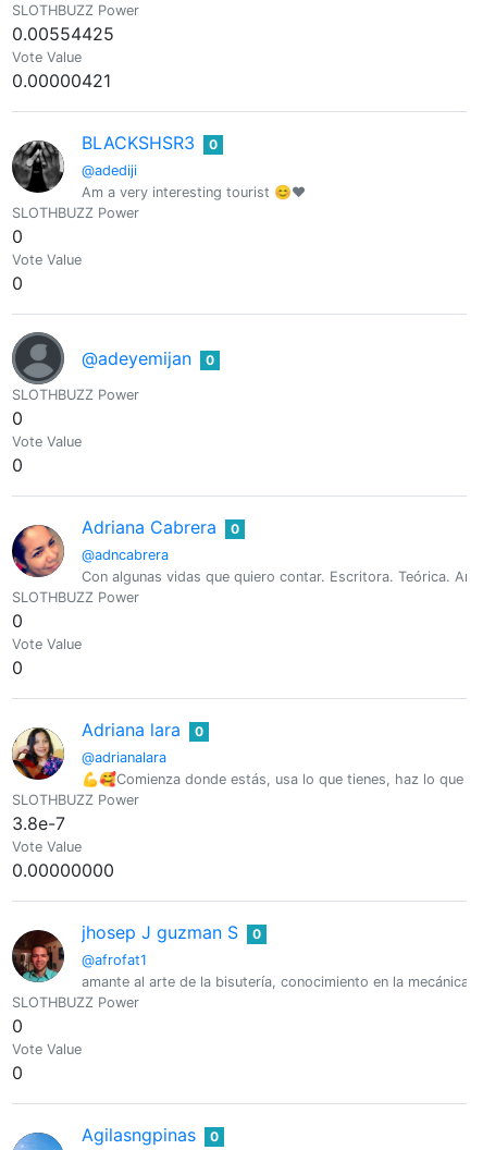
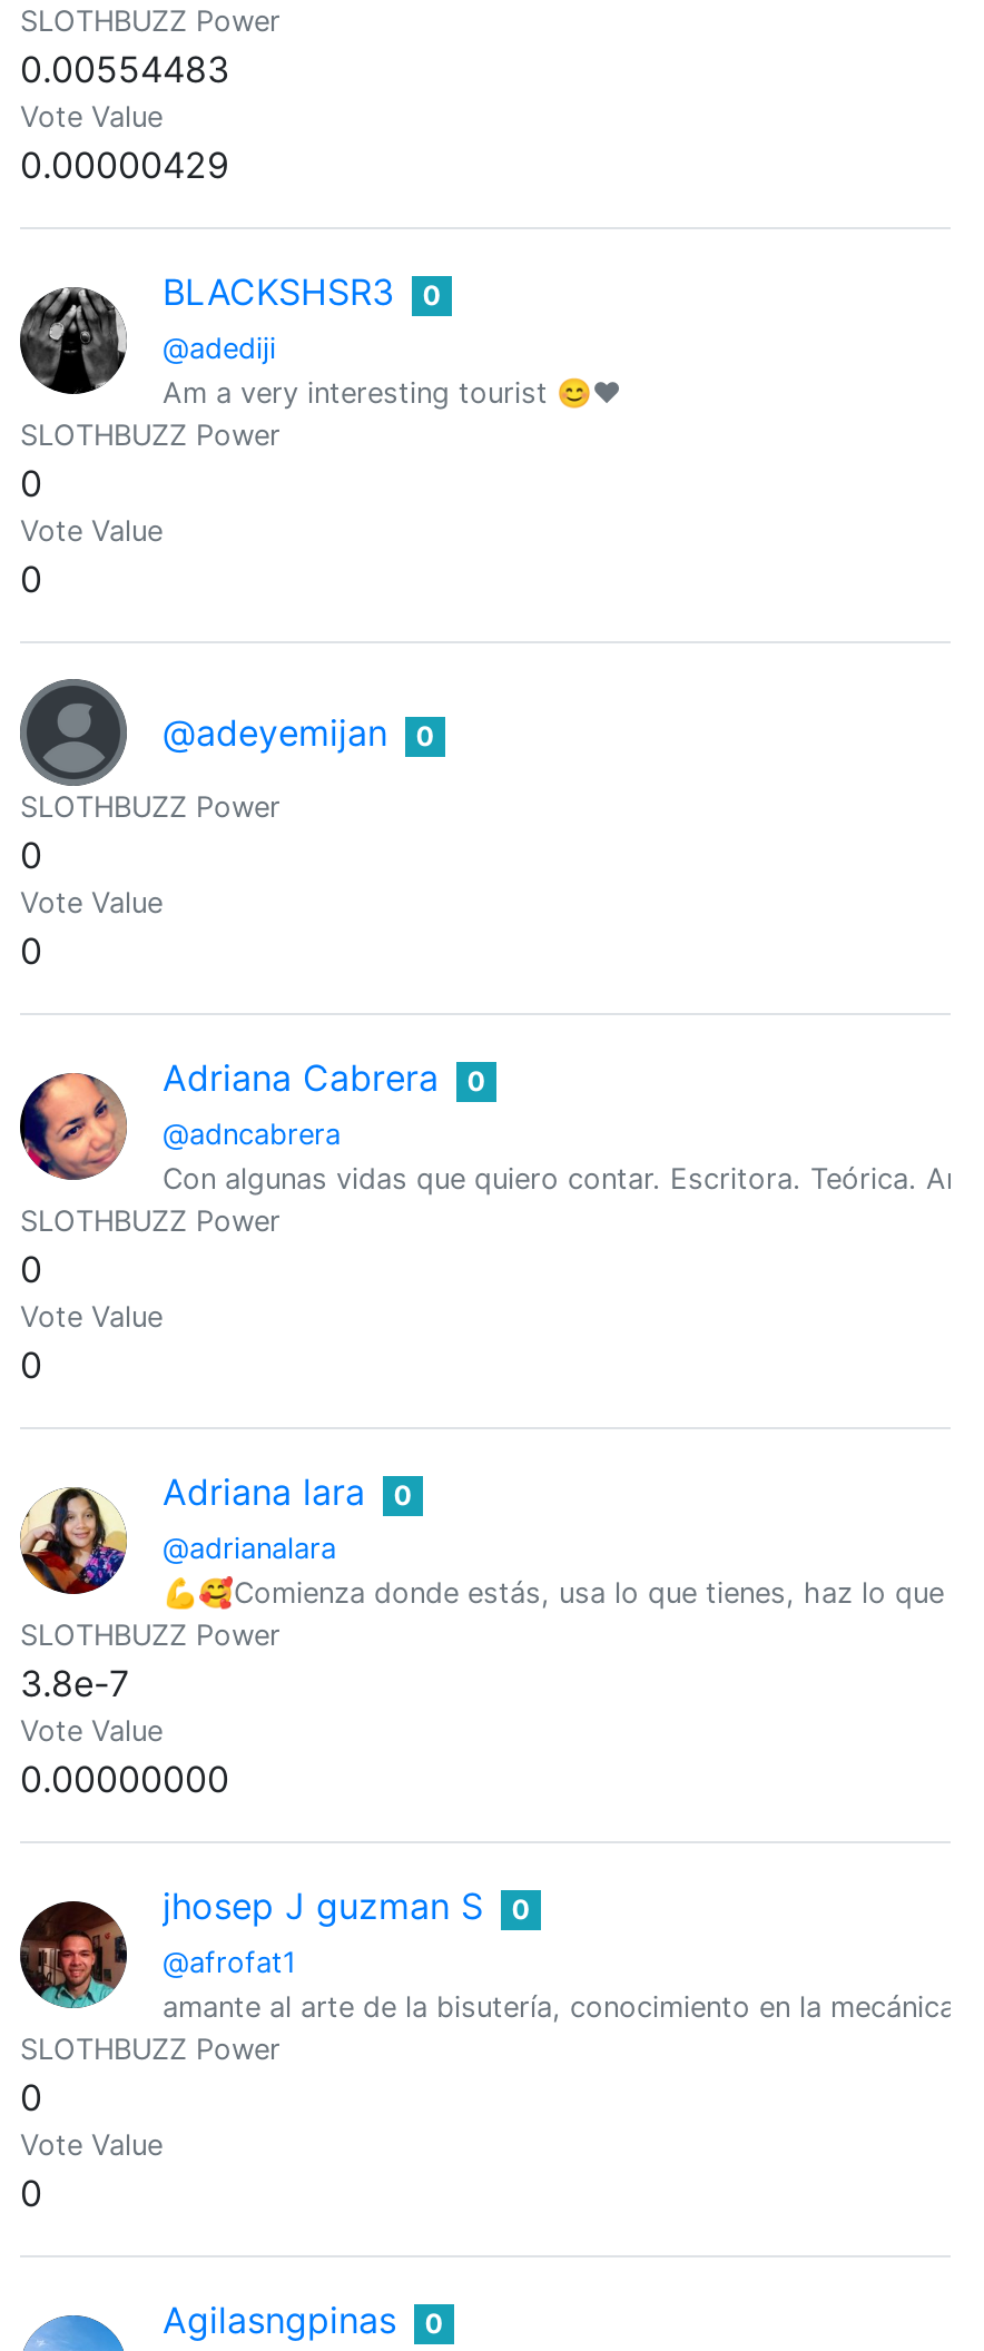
[12,23,114,45] 0.00554425 -> [20,47,229,91] 0.00554483
[12,70,111,91] 0.00000421 -> [20,142,229,187] 0.00000429

